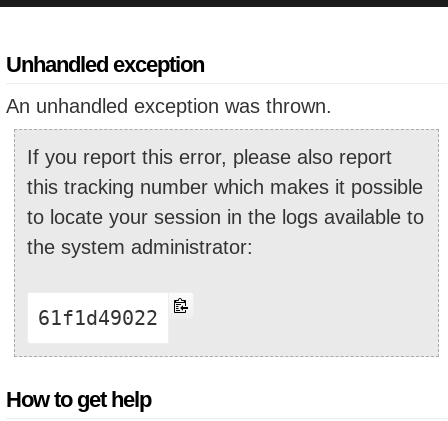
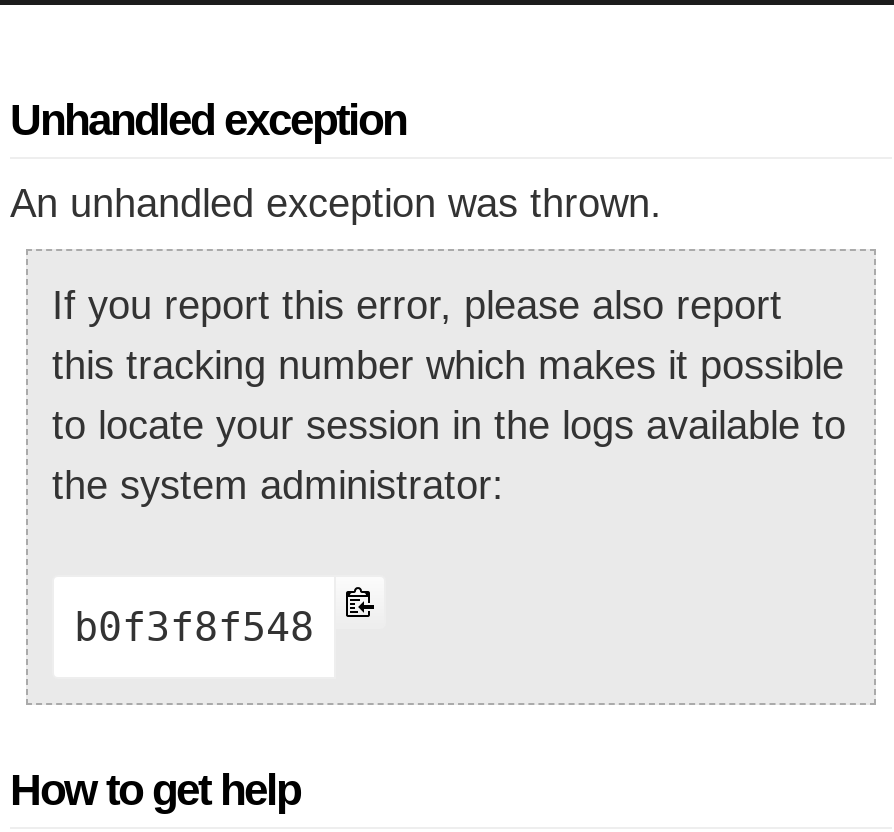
[38,306,158,330] 61f1d49022 -> [74,603,314,651] b0f3f8f548

